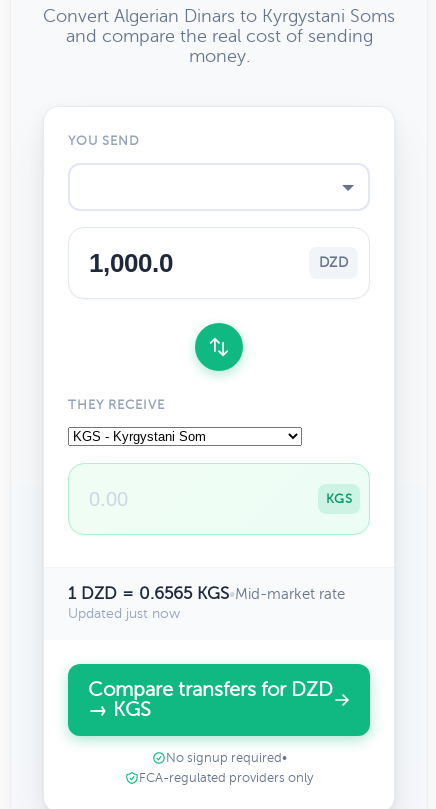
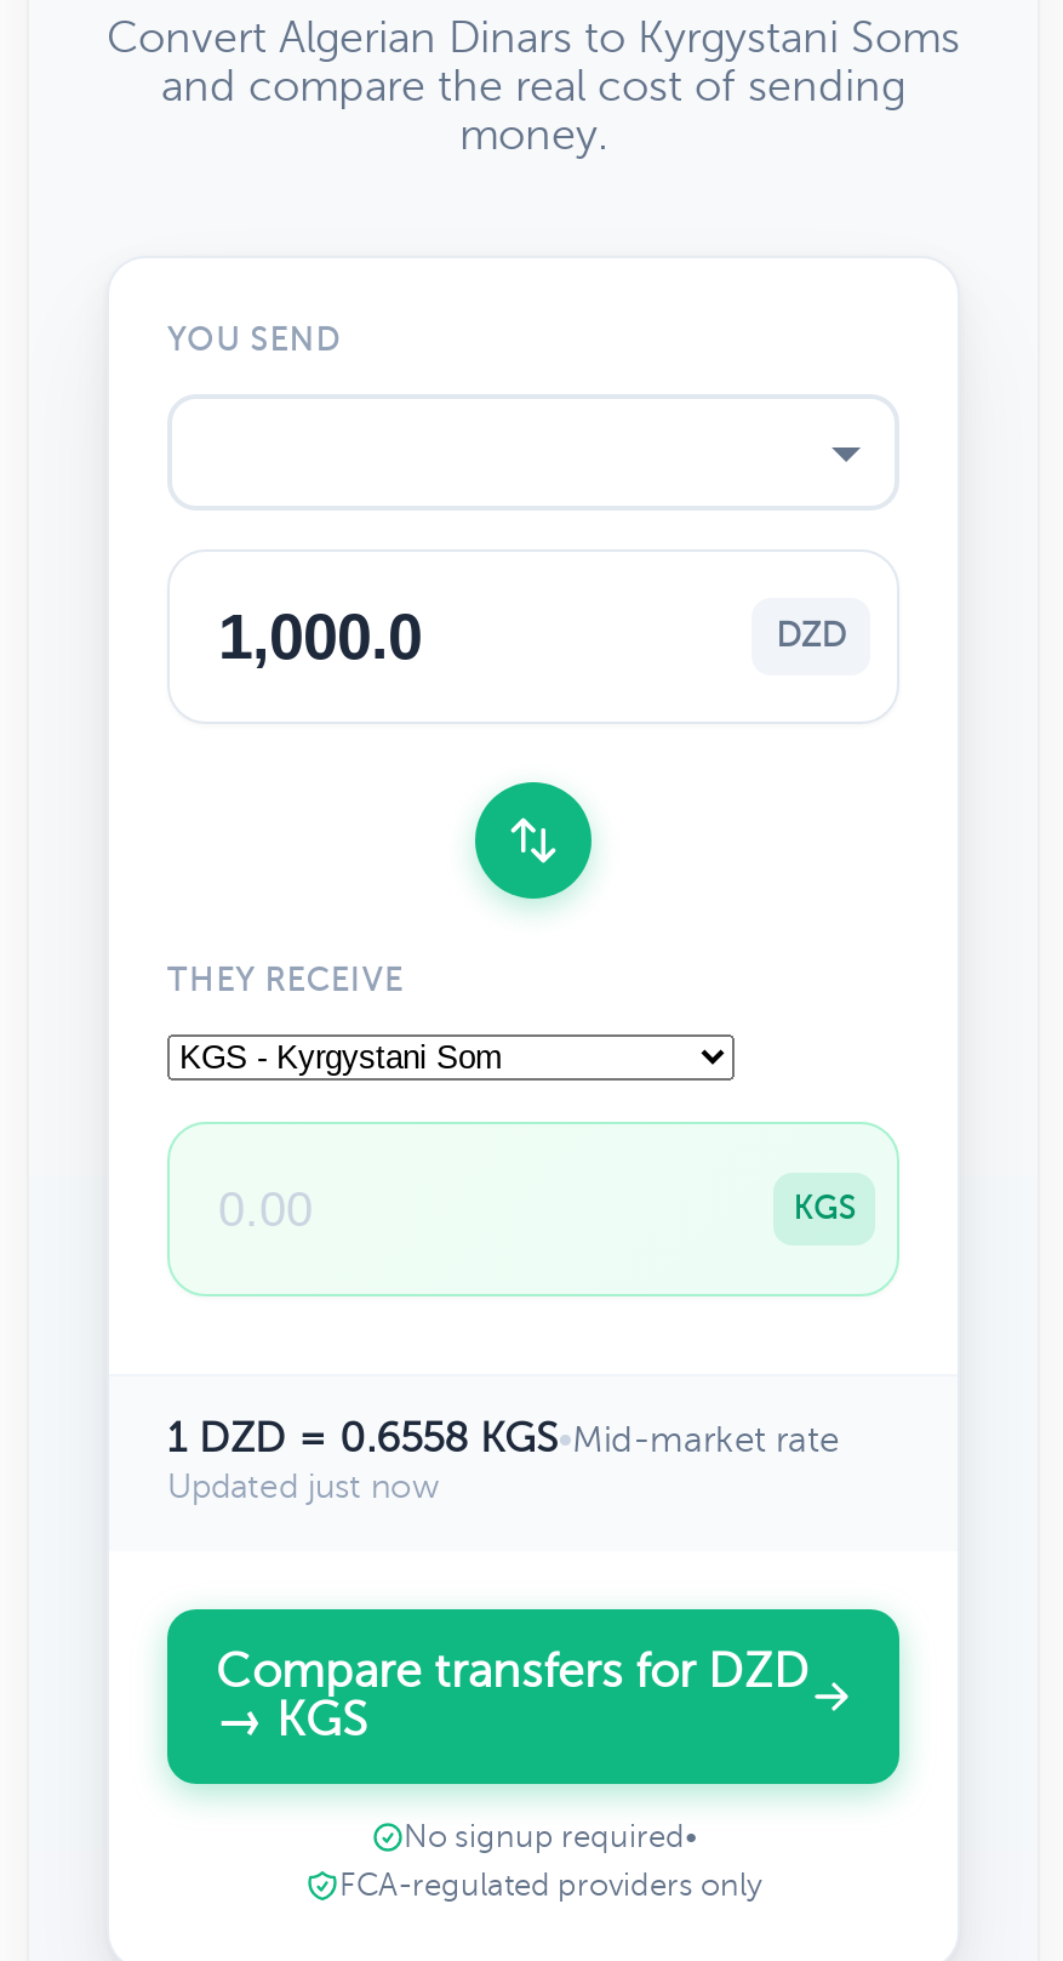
[68,584,345,603] 1 DZD = 0.6565 KGS • Mid-market rate -> [167,1415,839,1461] 1 DZD = 0.6558 KGS • Mid-market rate

